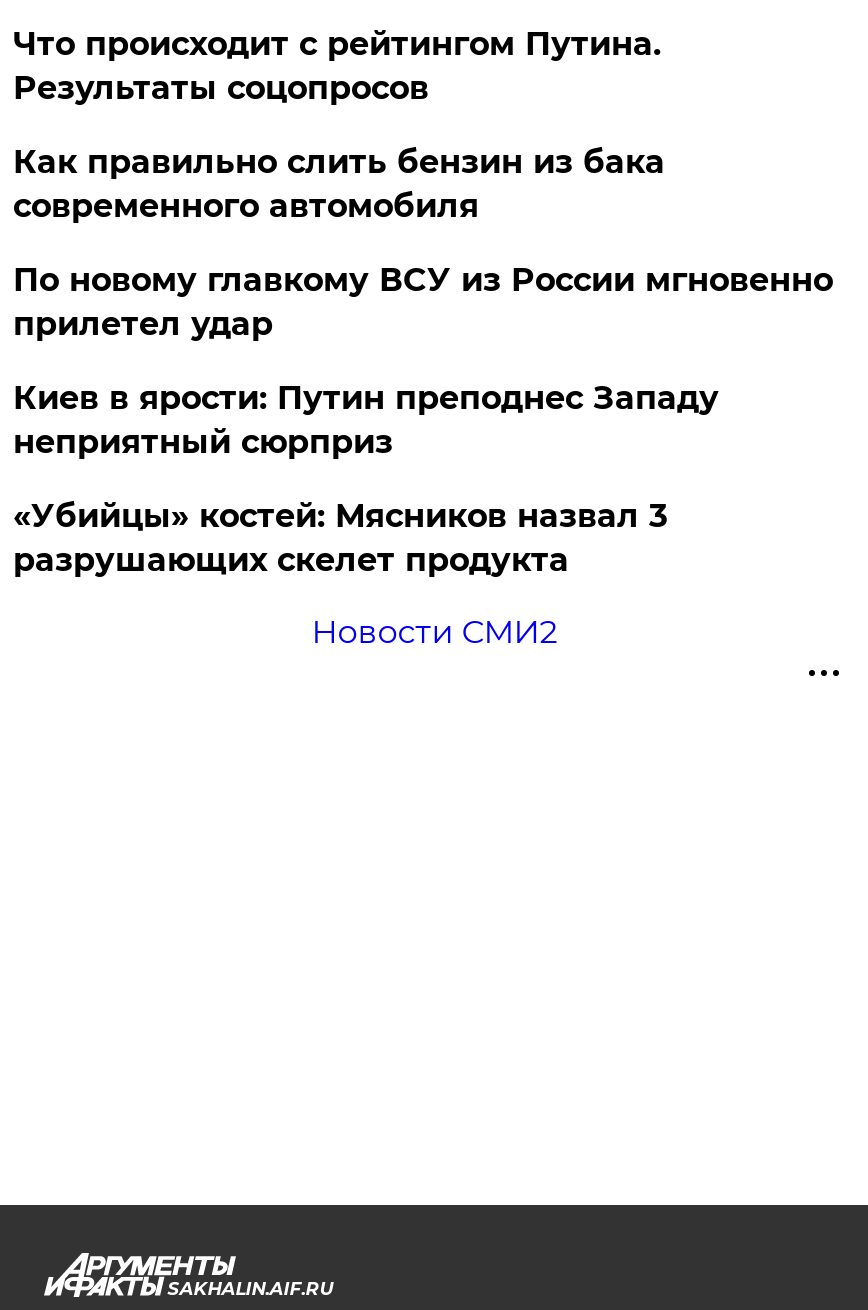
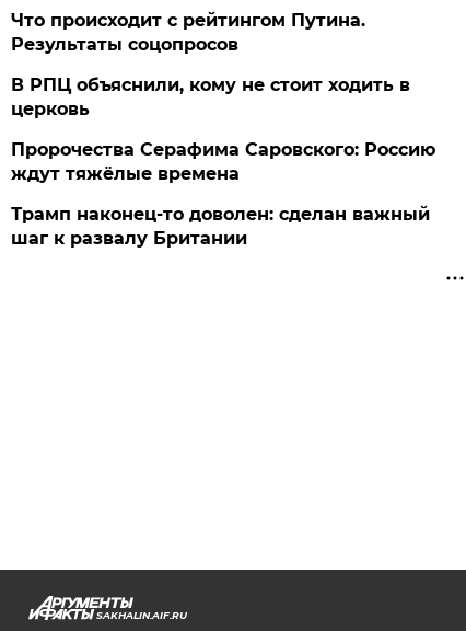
[13,143,833,651] Как правильно слить бензин из бака | современного автомобиля | По новому главкому ВСУ из России мгновенно | прилетел удар | Киев в ярости: Путин преподнес Западу | неприятный сюрприз | «Убийцы» костей: Мясников назвал 3 | разрушающих скелет продукта | Новости СМИ2 -> [11,74,436,249] В РПЦ объяснили, кому не стоит ходить в | церковь | Пророчества Серафима Саровского: Россию | ждут тяжёлые времена | Трамп наконец-то доволен: сделан важный | шаг к развалу Британии

